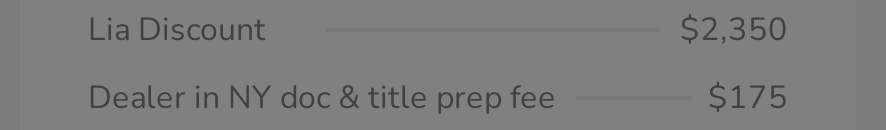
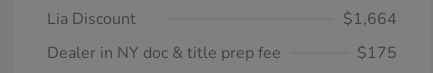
[680,9,788,53] $2,350 -> [343,8,397,30] $1,664

